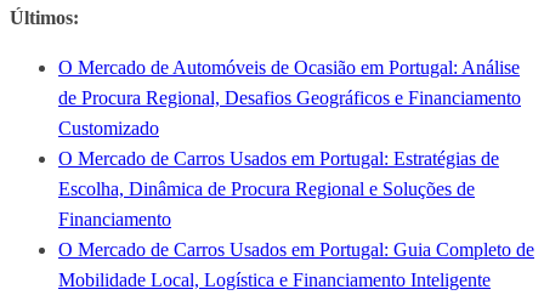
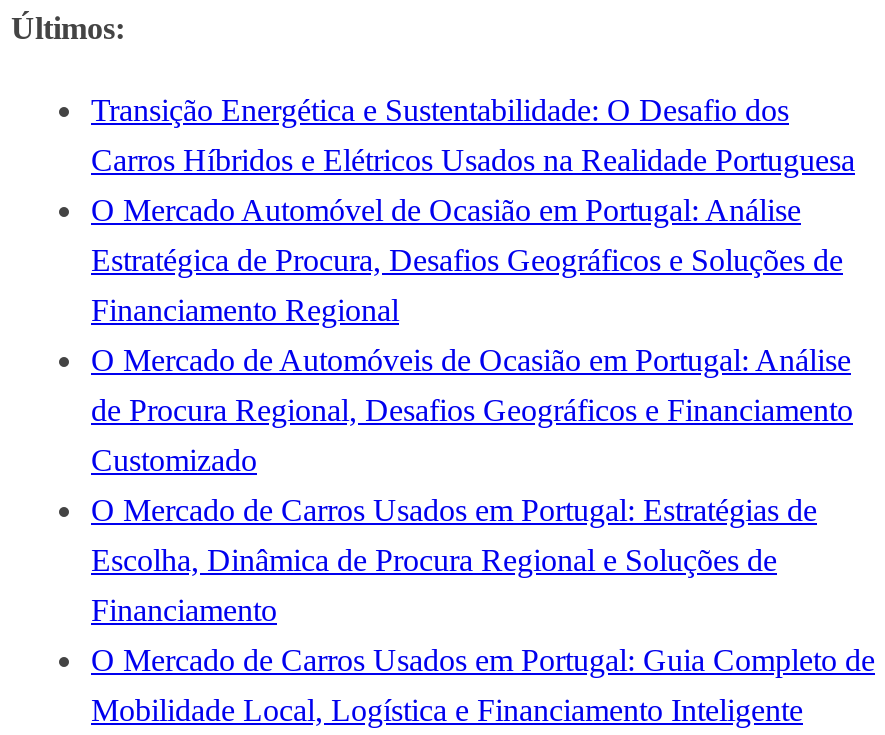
none -> [91,93,855,327] Transição Energética e Sustentabilidade: O Desafio dos | Carros Híbridos e Elétricos Usados na Realidade Portuguesa | O Mercado Automóvel de Ocasião em Portugal: Análise | Estratégica de Procura, Desafios Geográficos e Soluções de | Financiamento Regional

